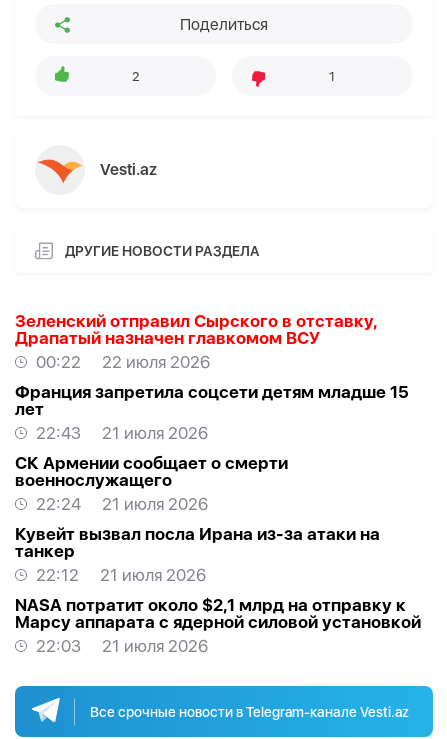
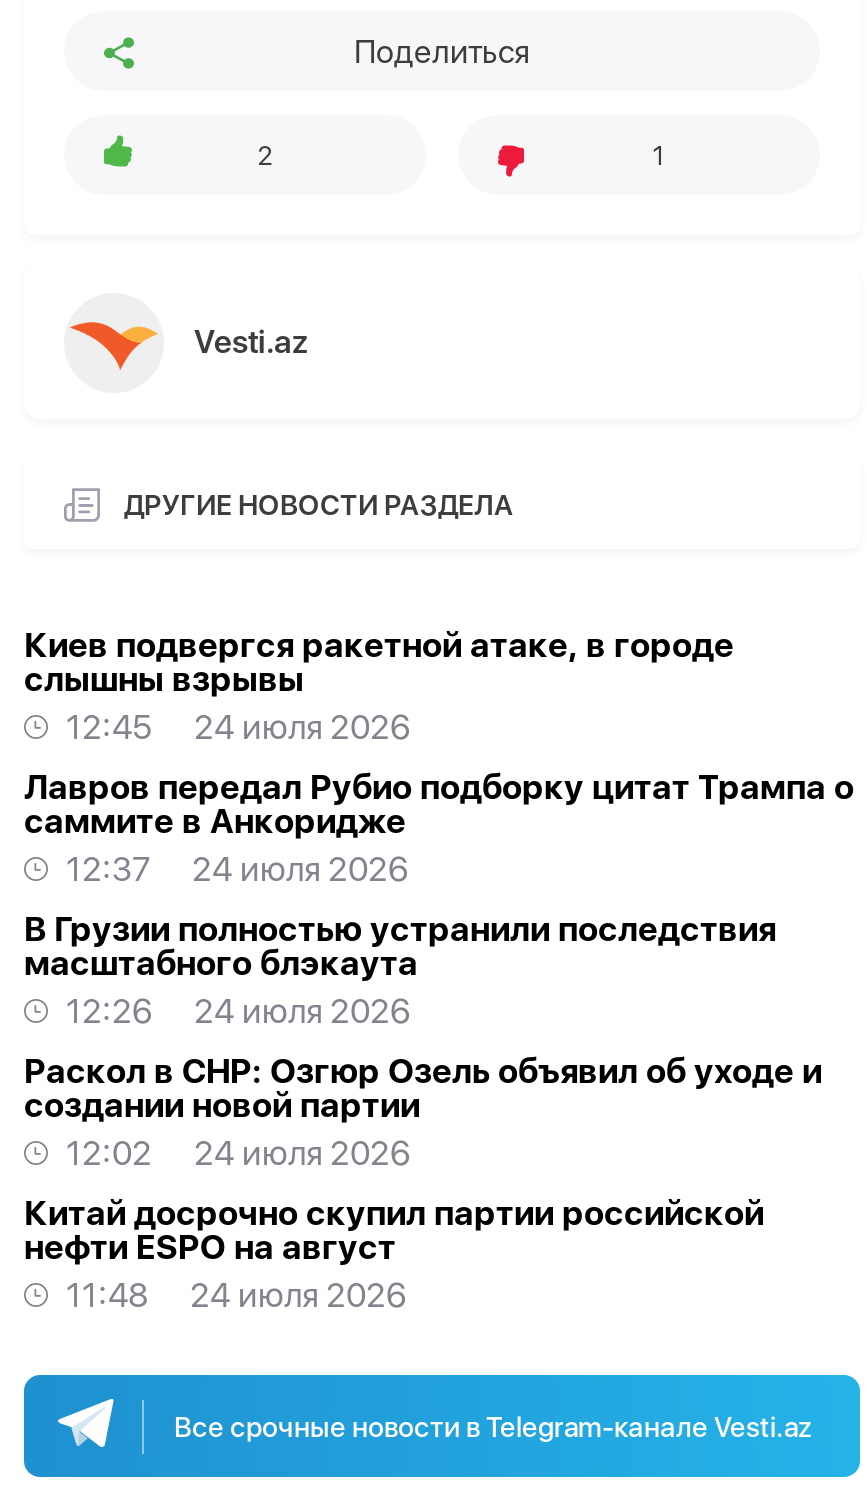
[15,311,378,372] Зеленский отправил Сырского в отставку, | Драпатый назначен главкомом ВСУ | 00:22 | 22 июля 2026 -> [24,626,734,748] Киев подвергся ракетной атаке, в городе | слышны взрывы | 12:45 | 24 июля 2026
[15,382,409,443] Франция запретила соцсети детям младше 15 | лет | 22:43 | 21 июля 2026 -> [24,768,854,890] Лавров передал Рубио подборку цитат Трампа о | саммите в Анкоридже | 12:37 | 24 июля 2026
[15,453,288,514] СК Армении сообщает о смерти | военнослужащего | 22:24 | 21 июля 2026 -> [24,910,776,1032] В Грузии полностью устранили последствия | масштабного блэкаута | 12:26 | 24 июля 2026
[15,524,380,585] Кувейт вызвал посла Ирана из-за атаки на | танкер | 22:12 | 21 июля 2026 -> [24,1052,822,1174] Раскол в CHP: Озгюр Озель объявил об уходе и | создании новой партии | 12:02 | 24 июля 2026
[15,595,421,656] NASA потратит около $2,1 млрд на отправку к | Марсу аппарата с ядерной силовой установкой | 22:03 | 21 июля 2026 -> [24,1194,764,1316] Китай досрочно скупил партии российской | нефти ESPO на август | 11:48 | 24 июля 2026

